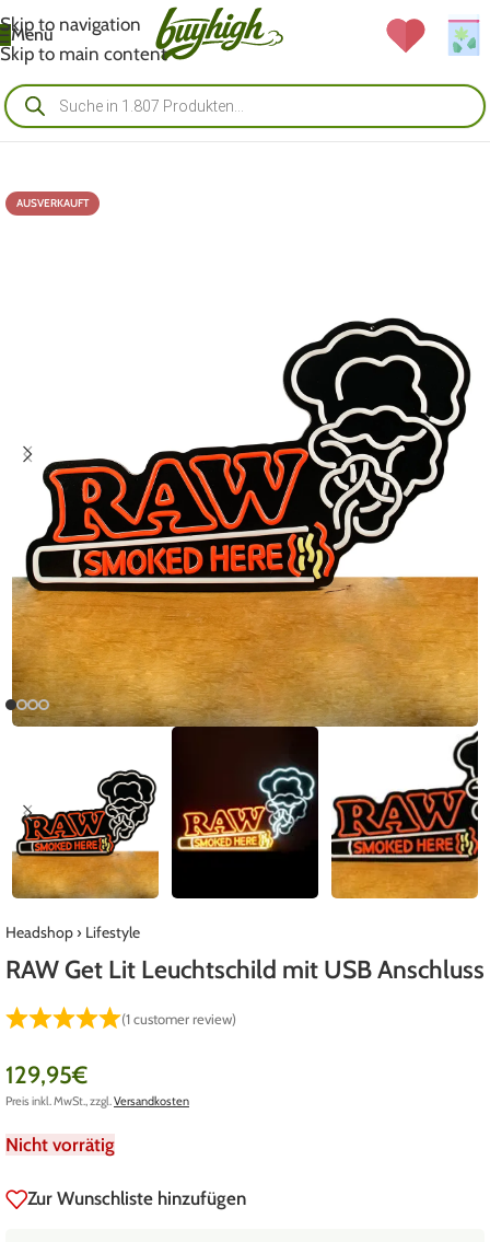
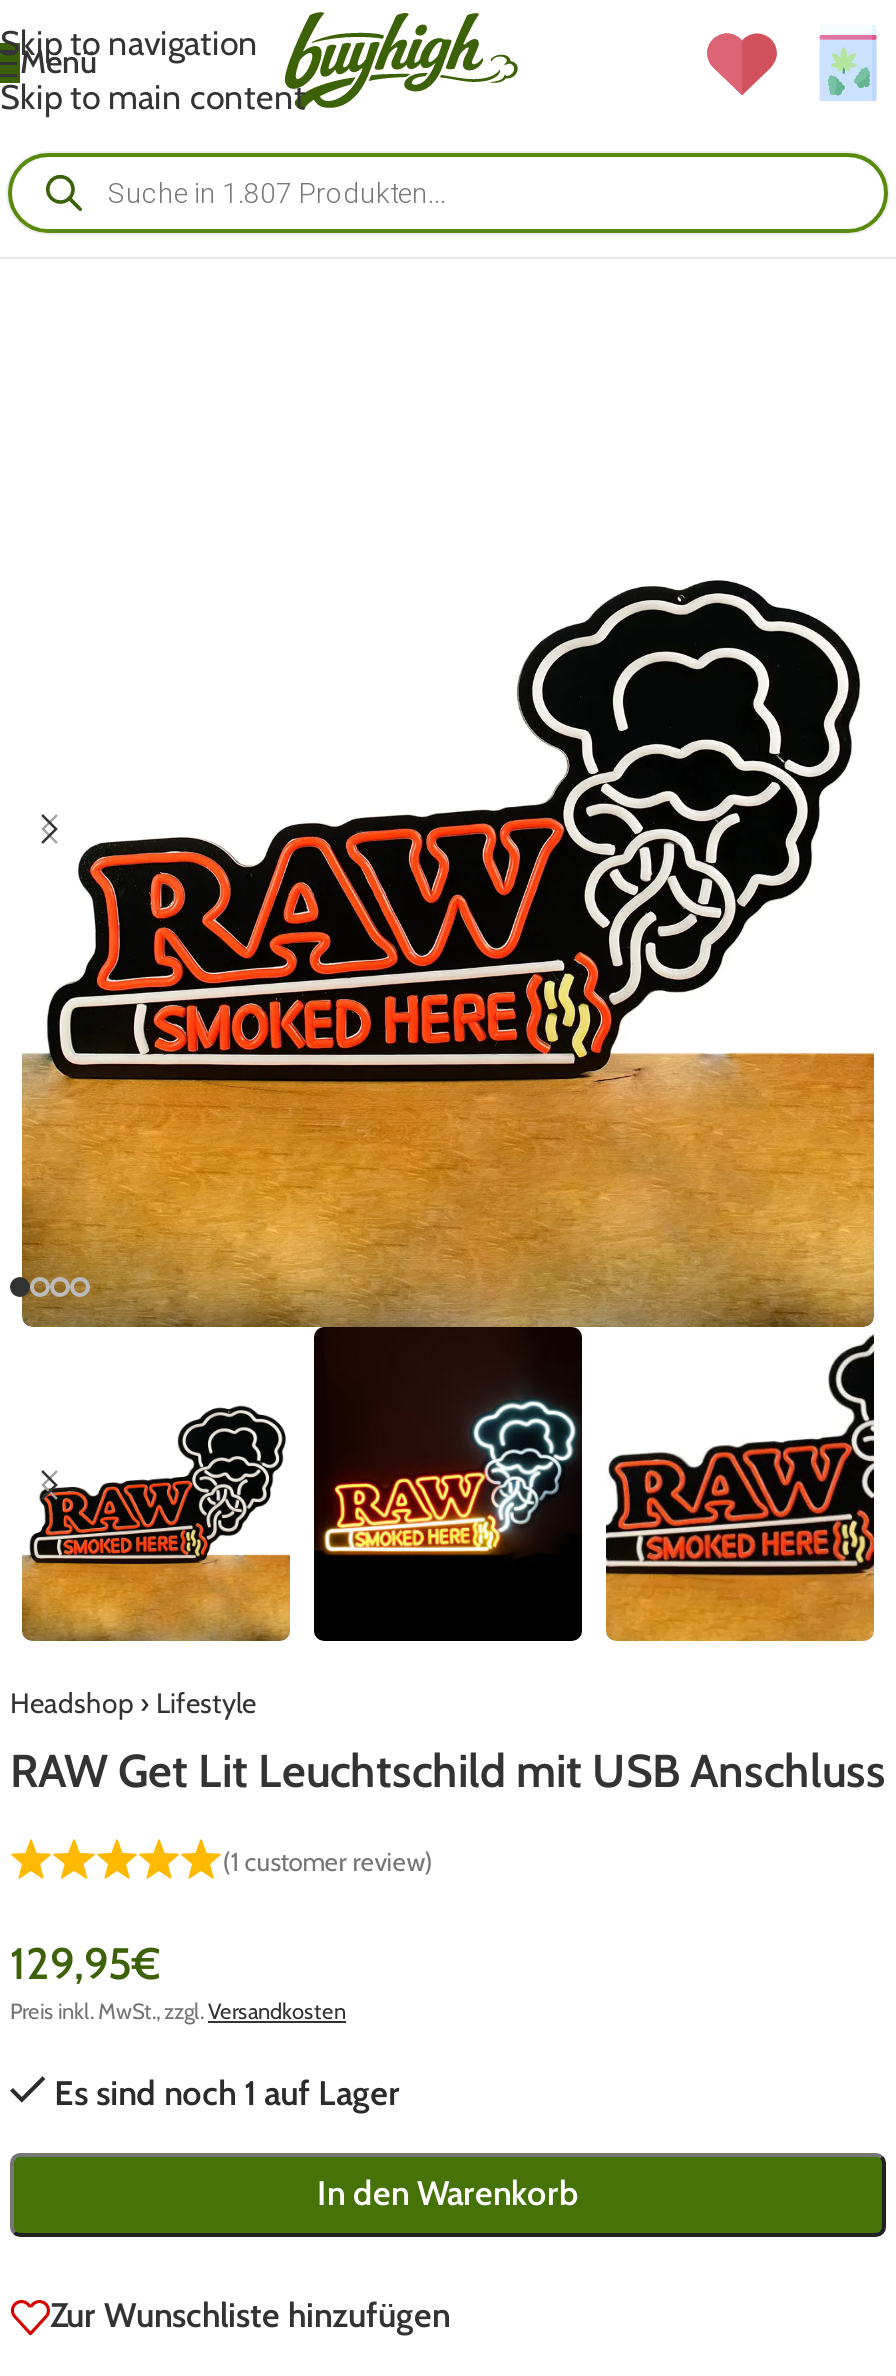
[16,196,89,210] AUSVERKAUFT -> none
[5,1133,115,1155] Nicht vorrätig -> [54,2072,579,2213] Es sind noch 1 auf Lager | In den Warenkorb

